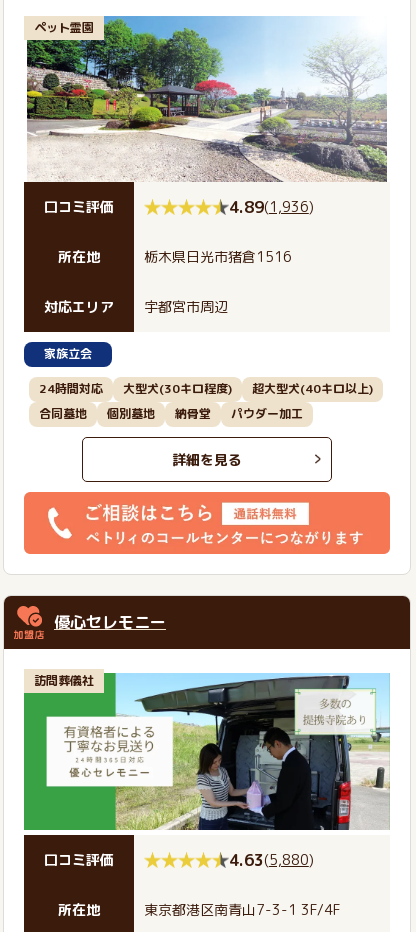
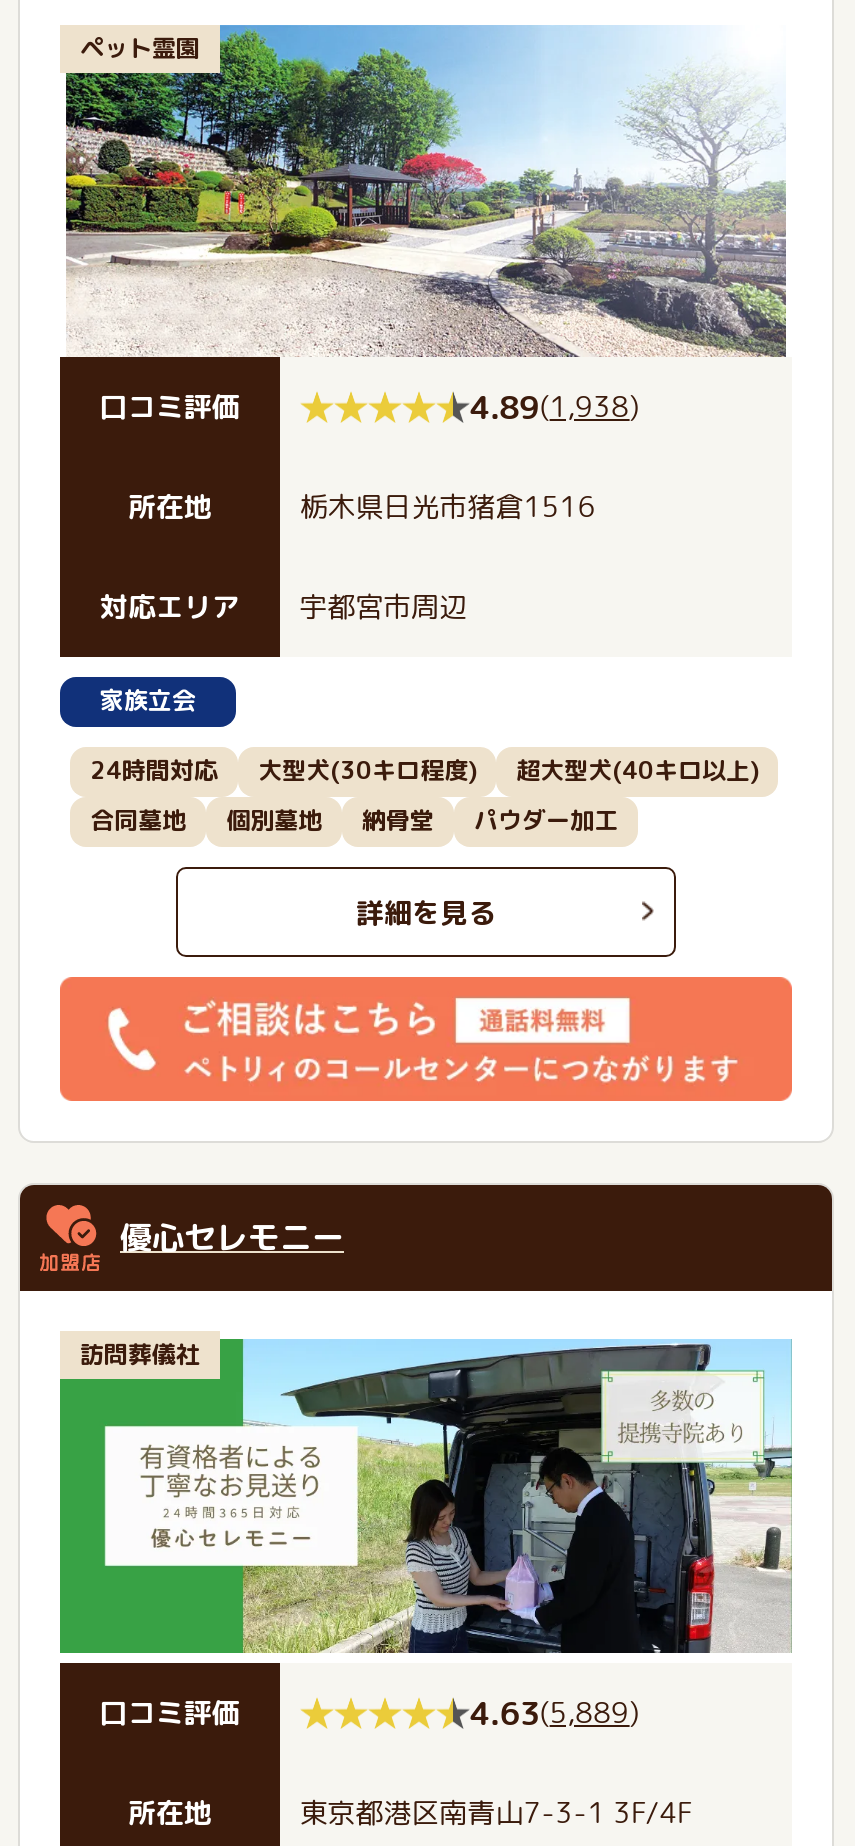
[229,196,314,218] 4.89(1,936) -> [470,385,640,429] 4.89(1,938)
[229,848,314,870] 4.63(5,880) -> [470,1690,640,1734] 4.63(5,889)

